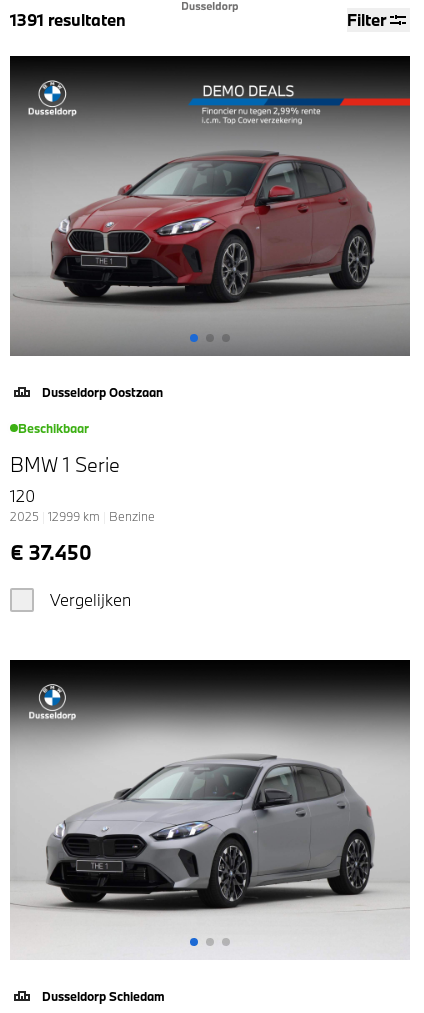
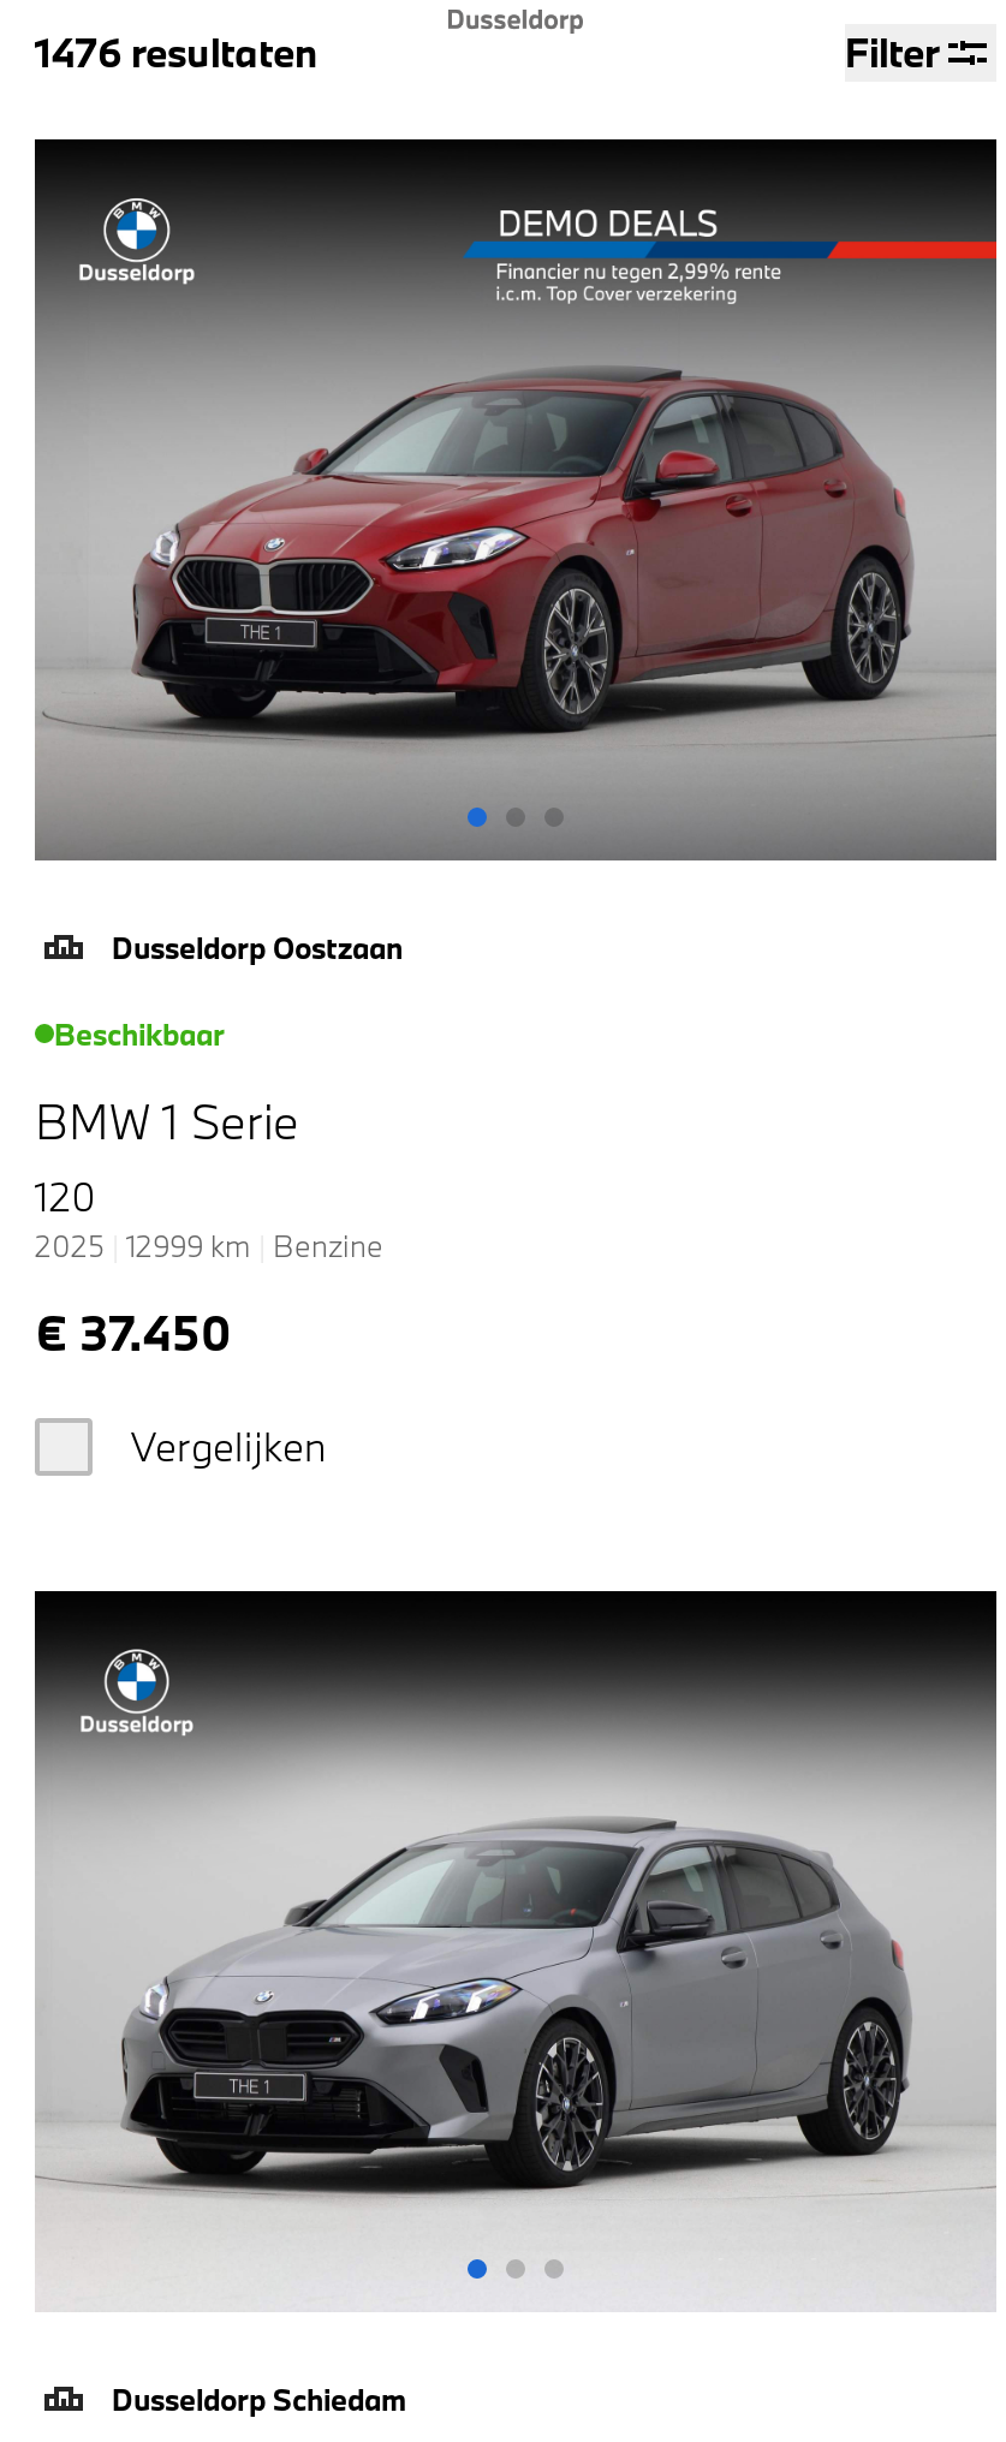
[10,9,126,30] 1391 resultaten -> [35,26,319,77] 1476 resultaten

